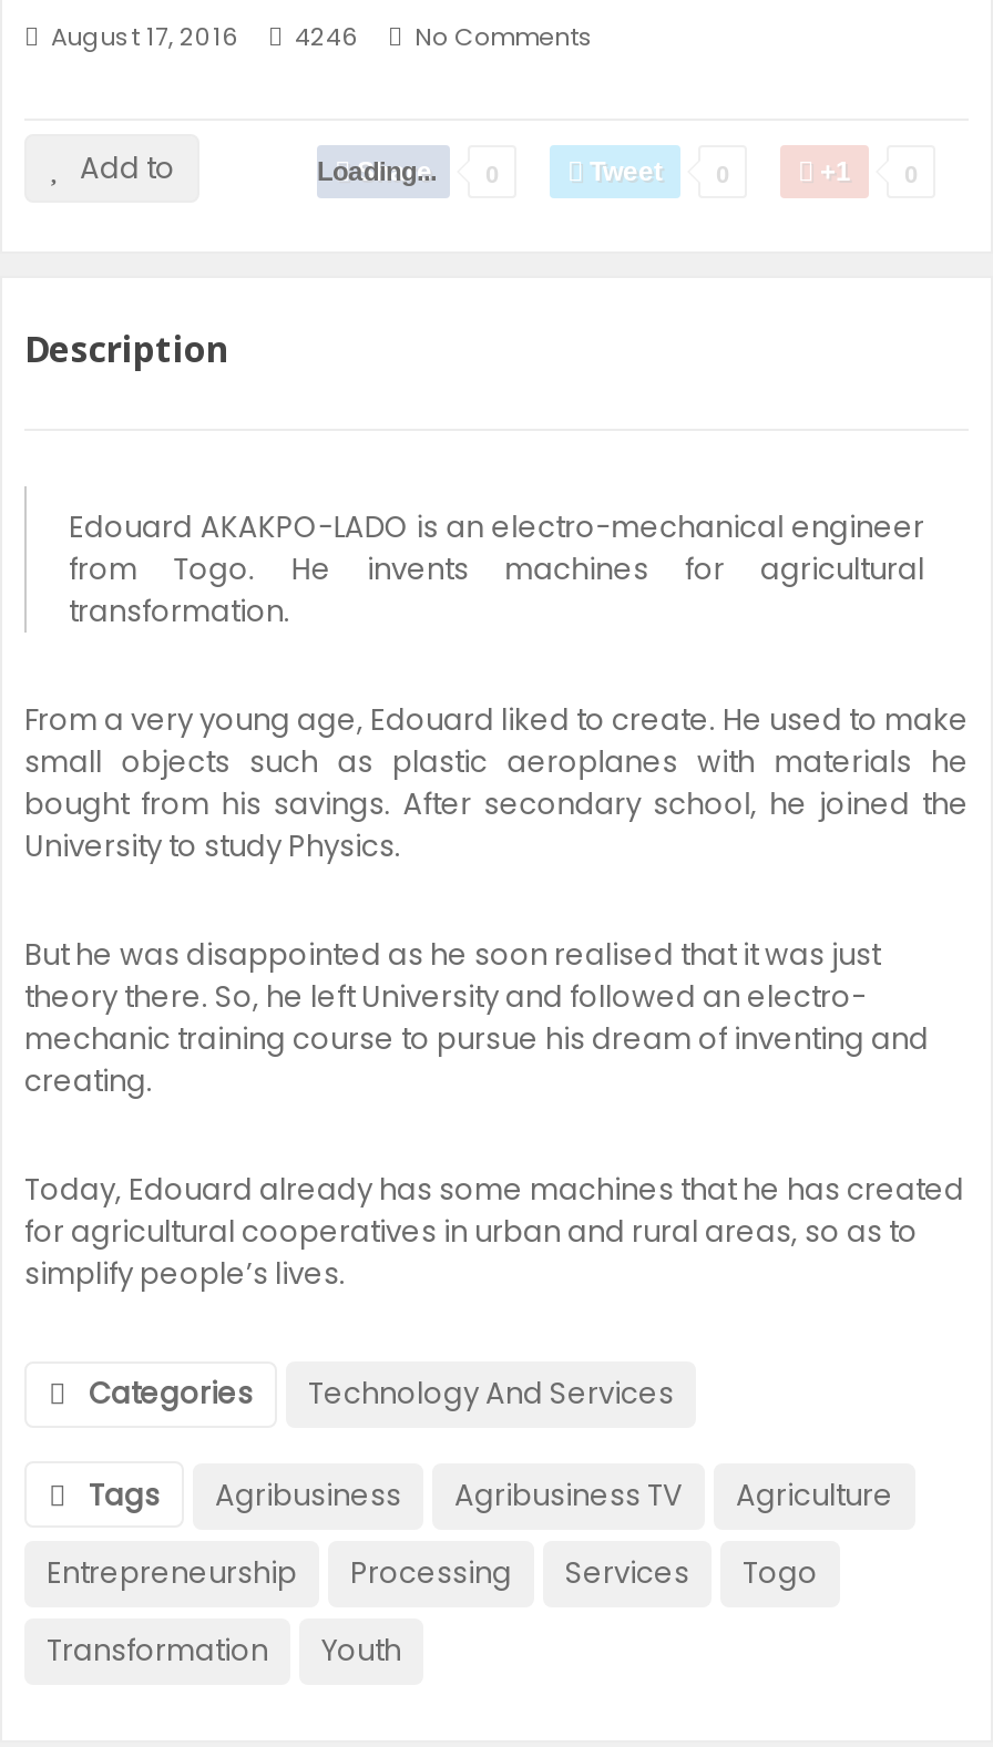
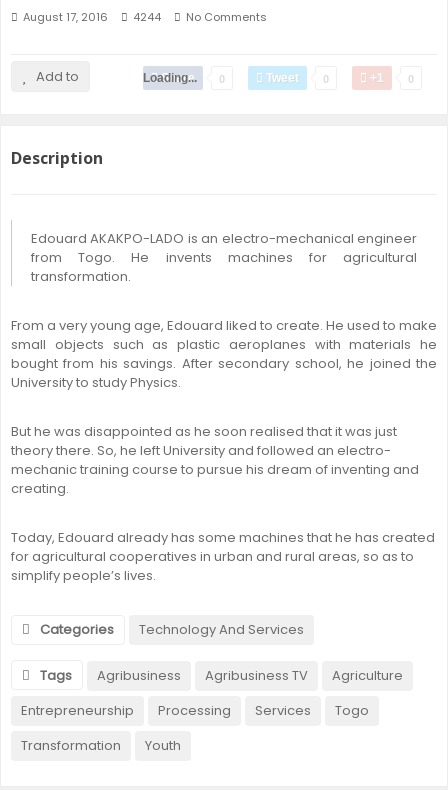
[51,18,594,54] August 17, 2016 4246 No Comments -> [23,9,267,25] August 17, 2016 4244 No Comments

